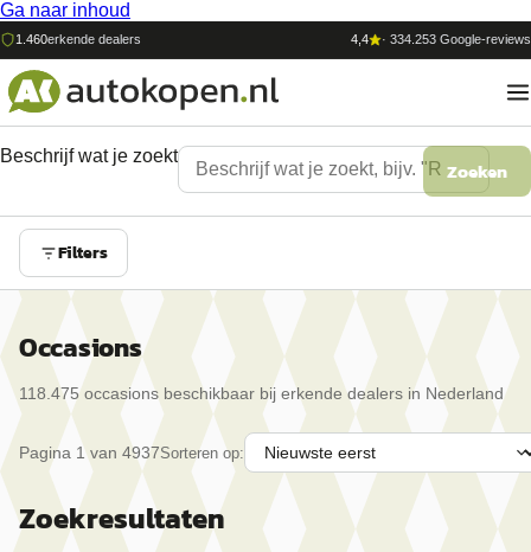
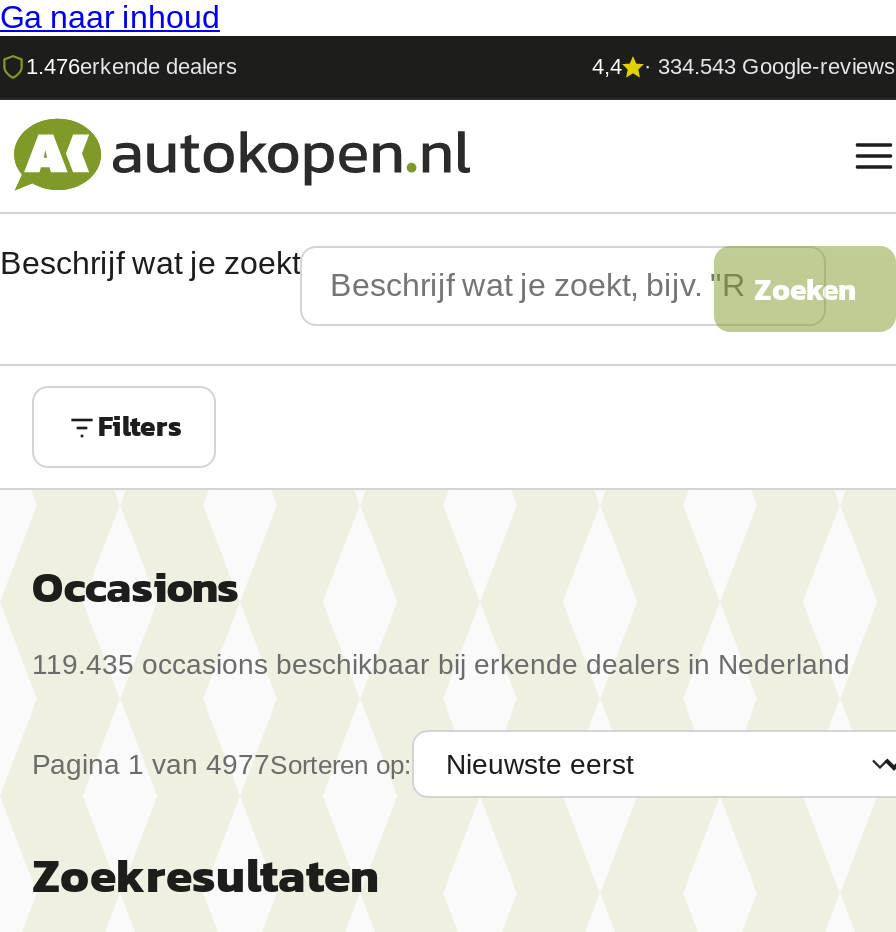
[15,32,141,46] 1.460erkende dealers -> [26,54,238,78] 1.476erkende dealers
[382,32,531,46] · 334.253 Google-reviews -> [644,54,896,78] · 334.543 Google-reviews
[19,384,504,403] 118.475 occasions beschikbaar bij erkende dealers in Nederland -> [32,648,850,680] 119.435 occasions beschikbaar bij erkende dealers in Nederland
[19,443,244,462] Pagina 1 van 4937Sorteren op: -> [32,748,412,780] Pagina 1 van 4977Sorteren op:

